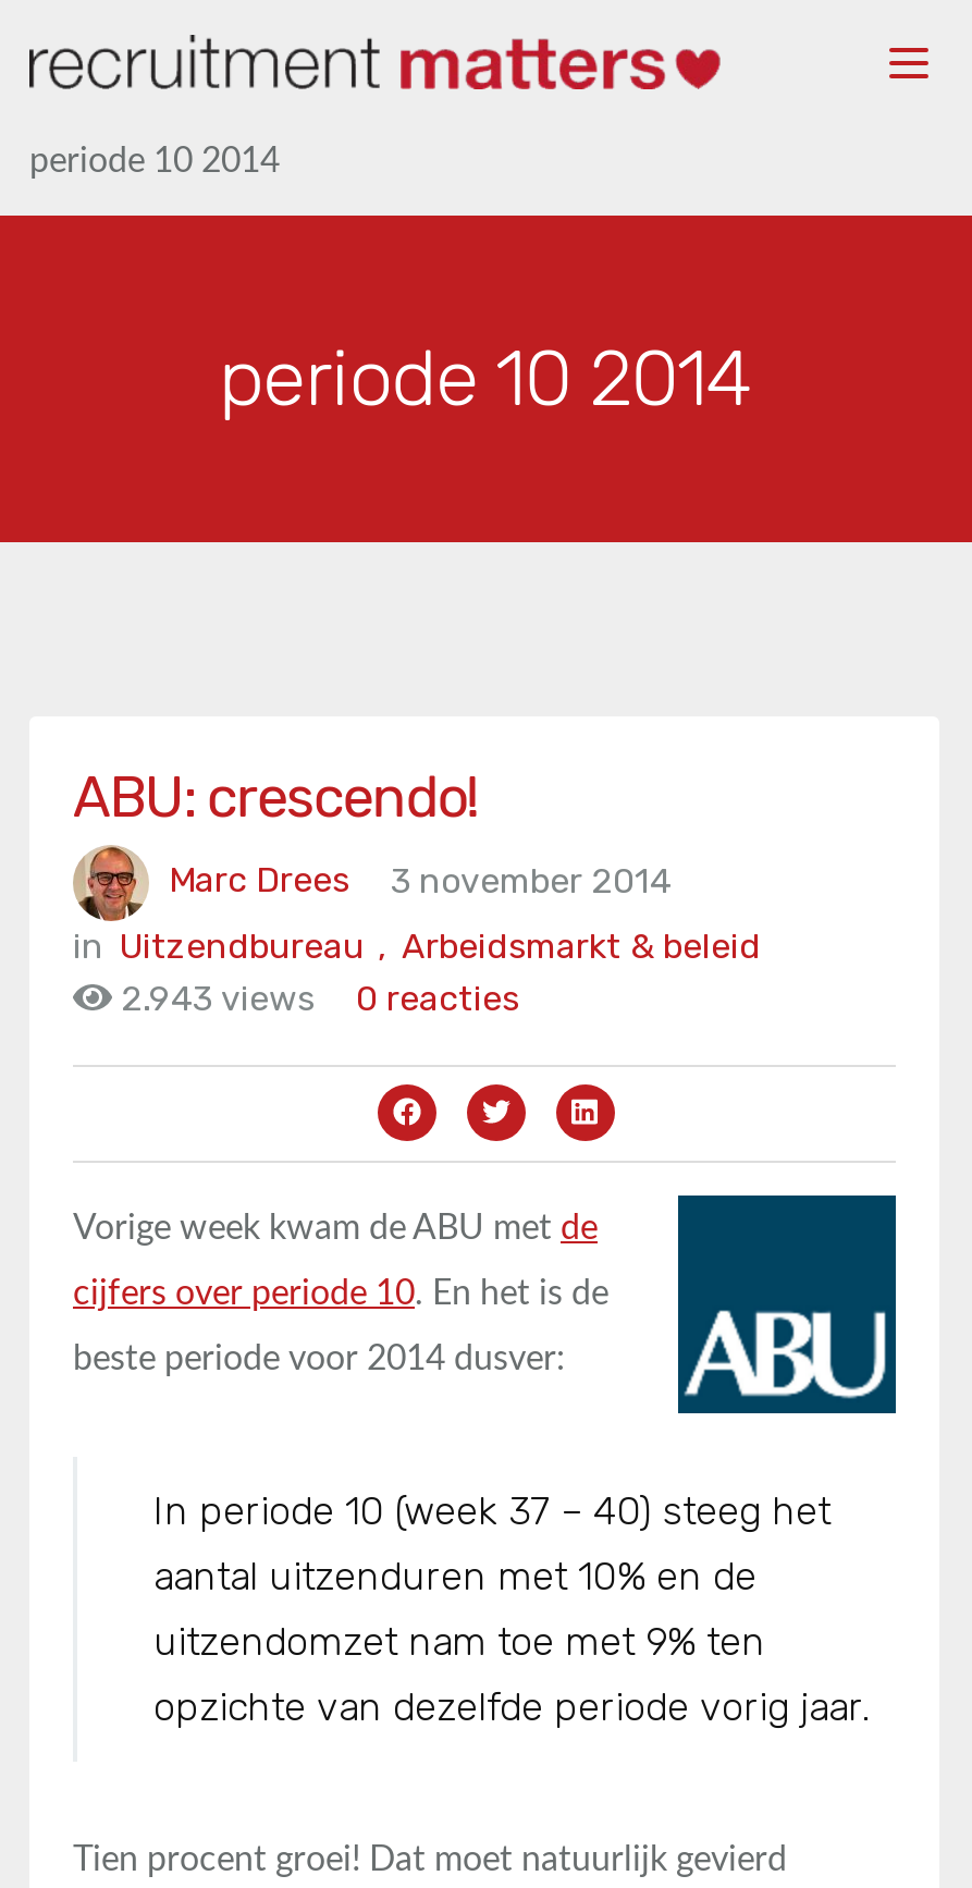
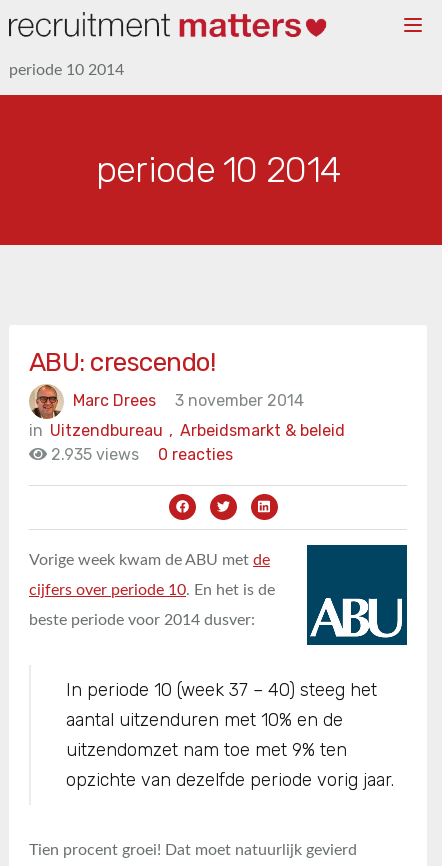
[112,978,519,1019] 2.943 views 0 reacties -> [47,445,233,464] 2.935 views 0 reacties

